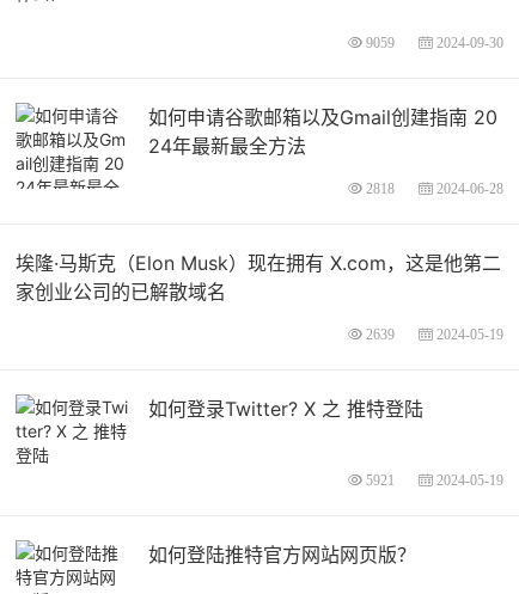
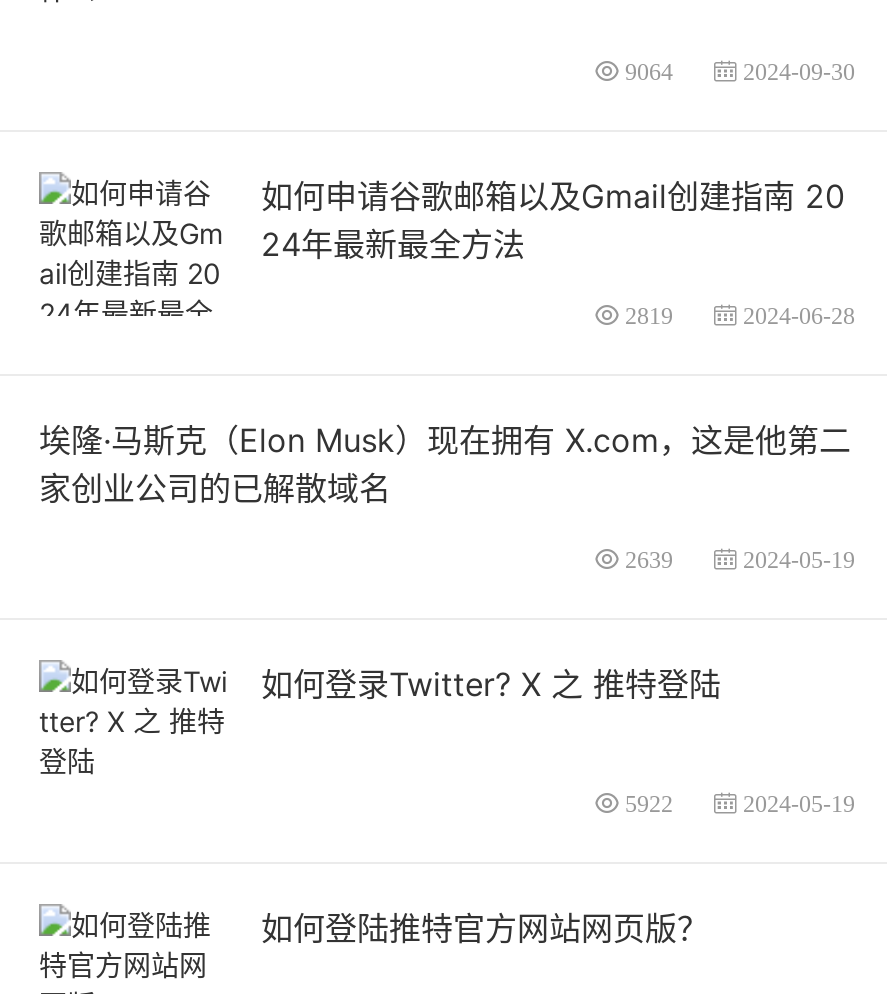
[366,35,395,50] 9059 -> [625,58,673,84] 9064
[366,180,395,196] 2818 -> [625,302,673,328] 2819
[366,472,395,488] 5921 -> [625,790,673,816] 5922

